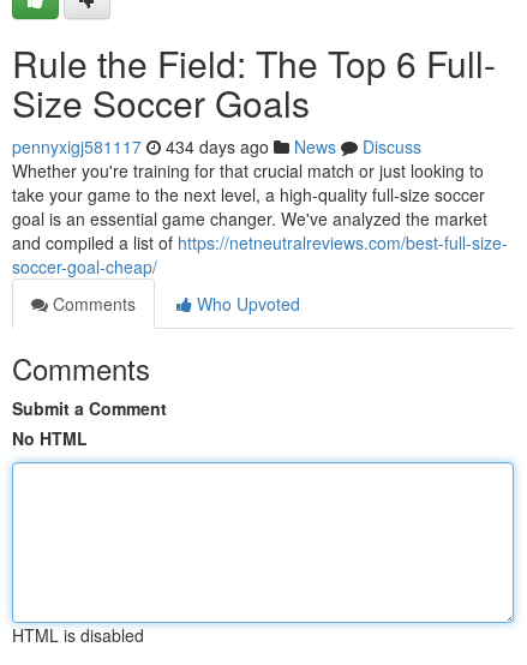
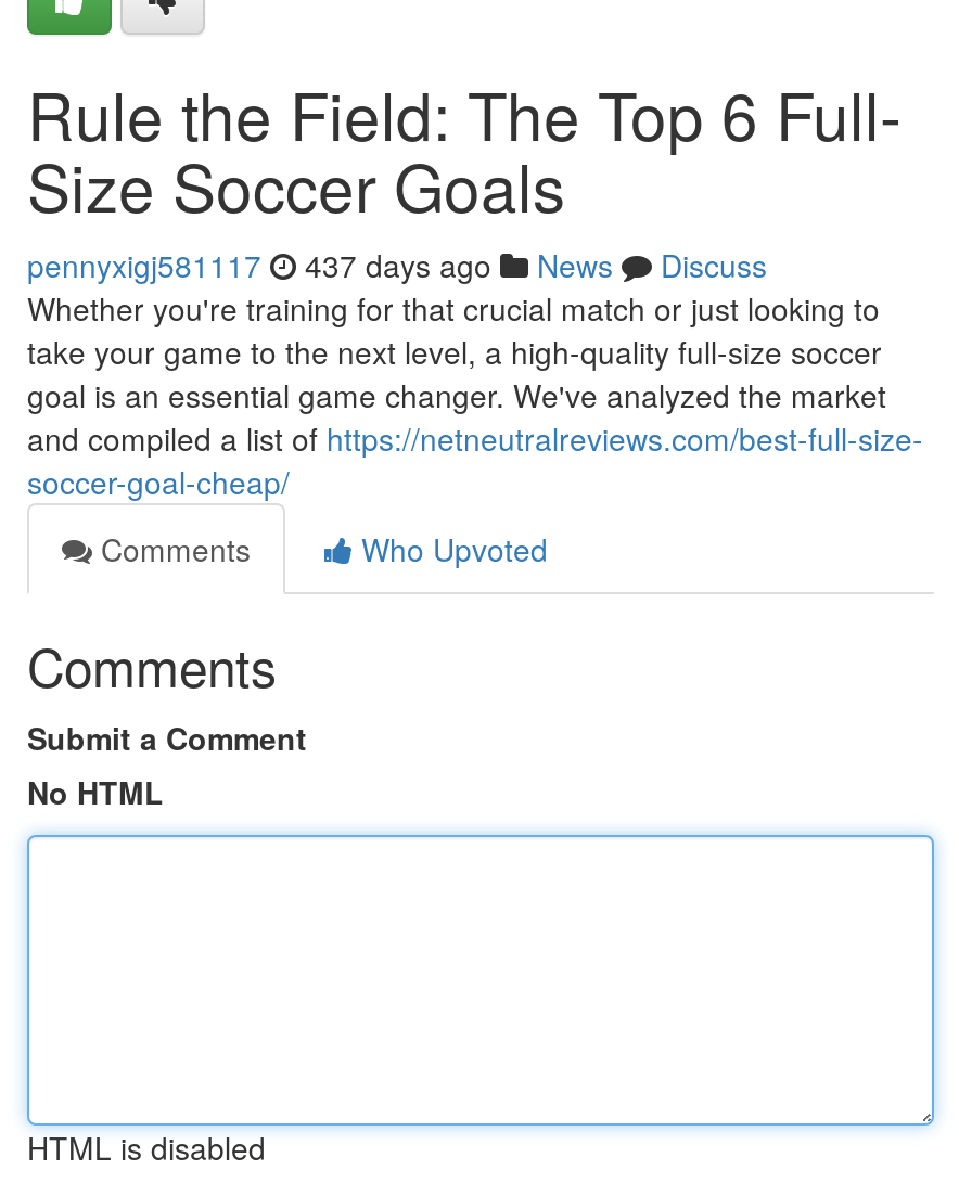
[12,134,421,158] pennyxigj581117 434 days ago News Discuss -> [27,243,767,286] pennyxigj581117 437 days ago News Discuss

